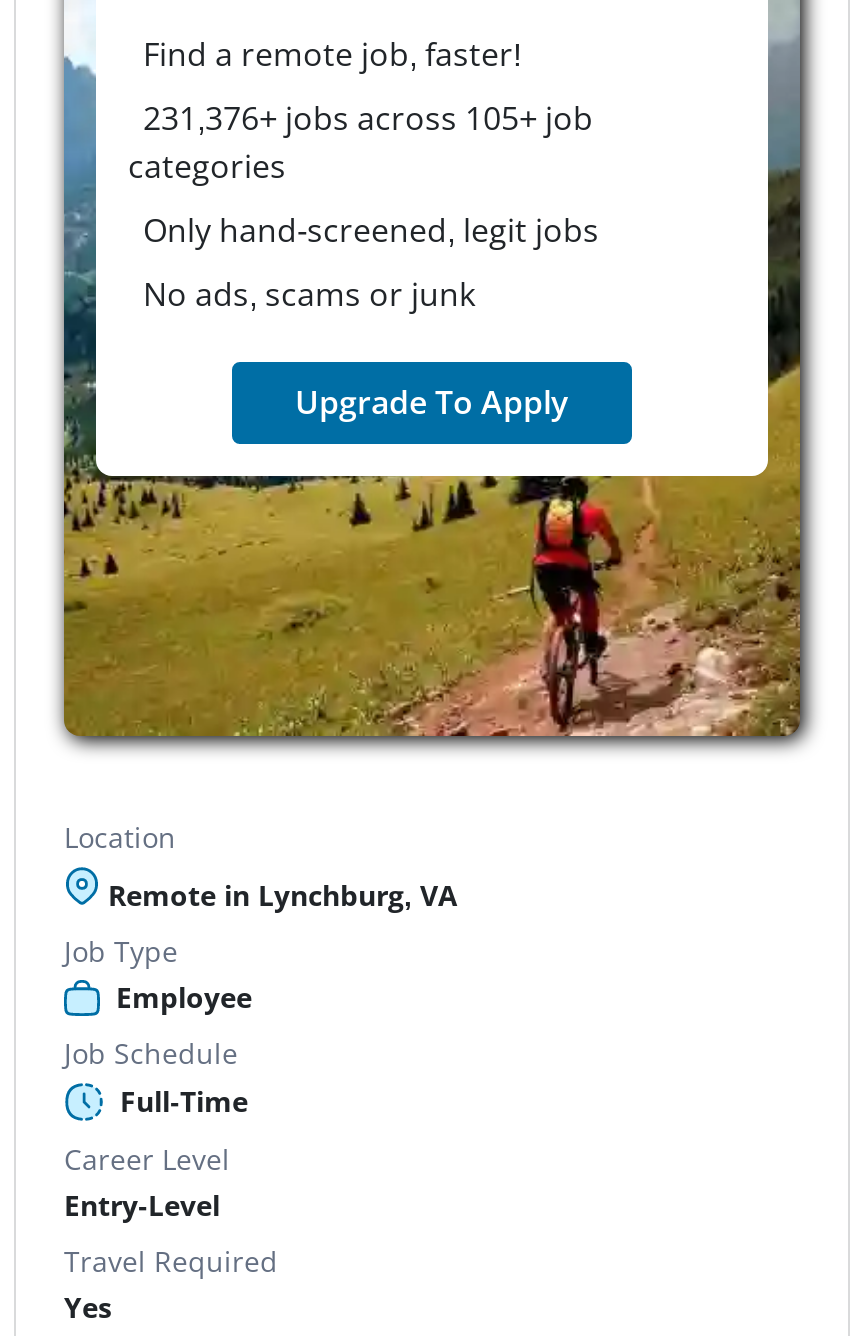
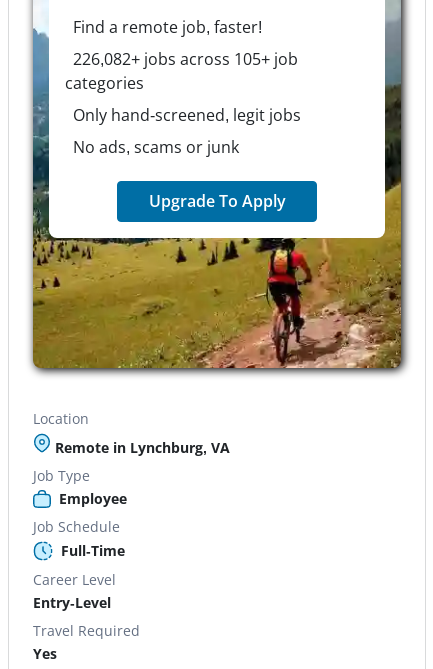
[143,96,593,140] 231,376+ jobs across 105+ job -> [72,48,297,70] 226,082+ jobs across 105+ job

